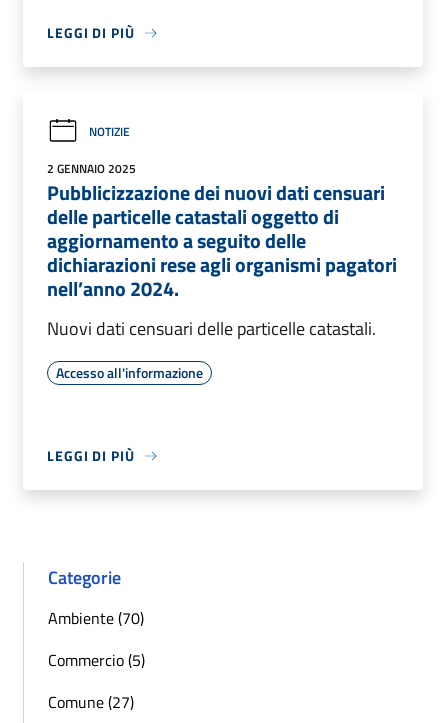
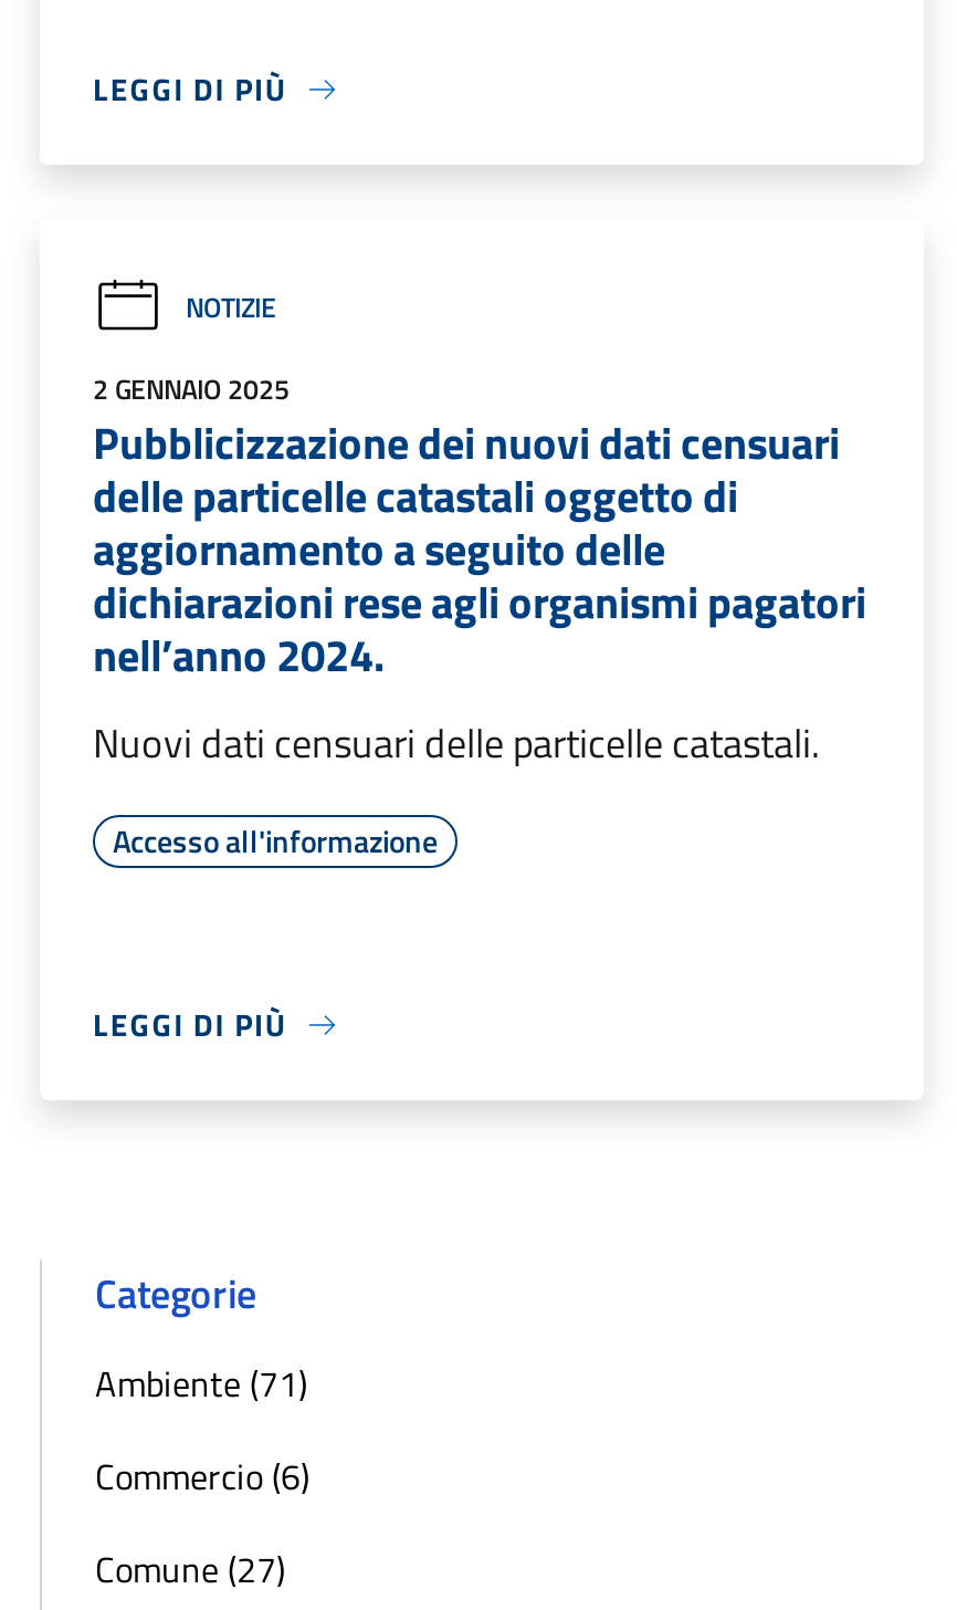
[48,606,144,630] Ambiente (70) -> [95,1357,307,1410] Ambiente (71)
[48,648,145,672] Commercio (5) -> [95,1450,309,1503] Commercio (6)

